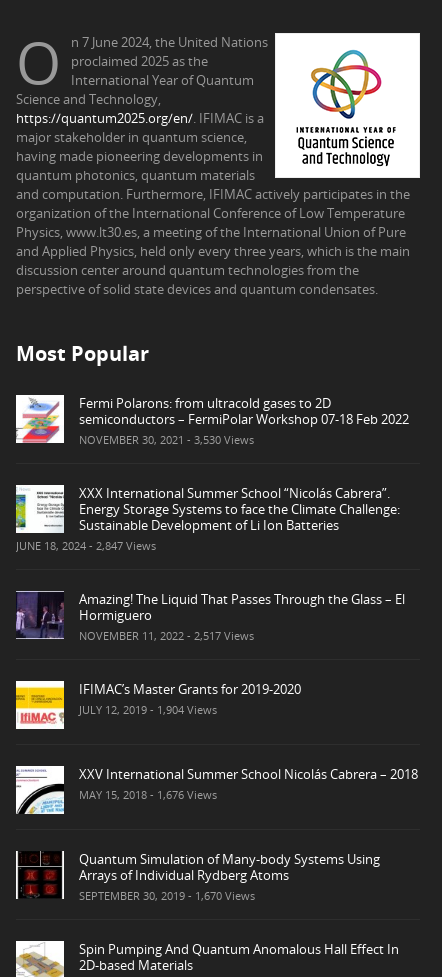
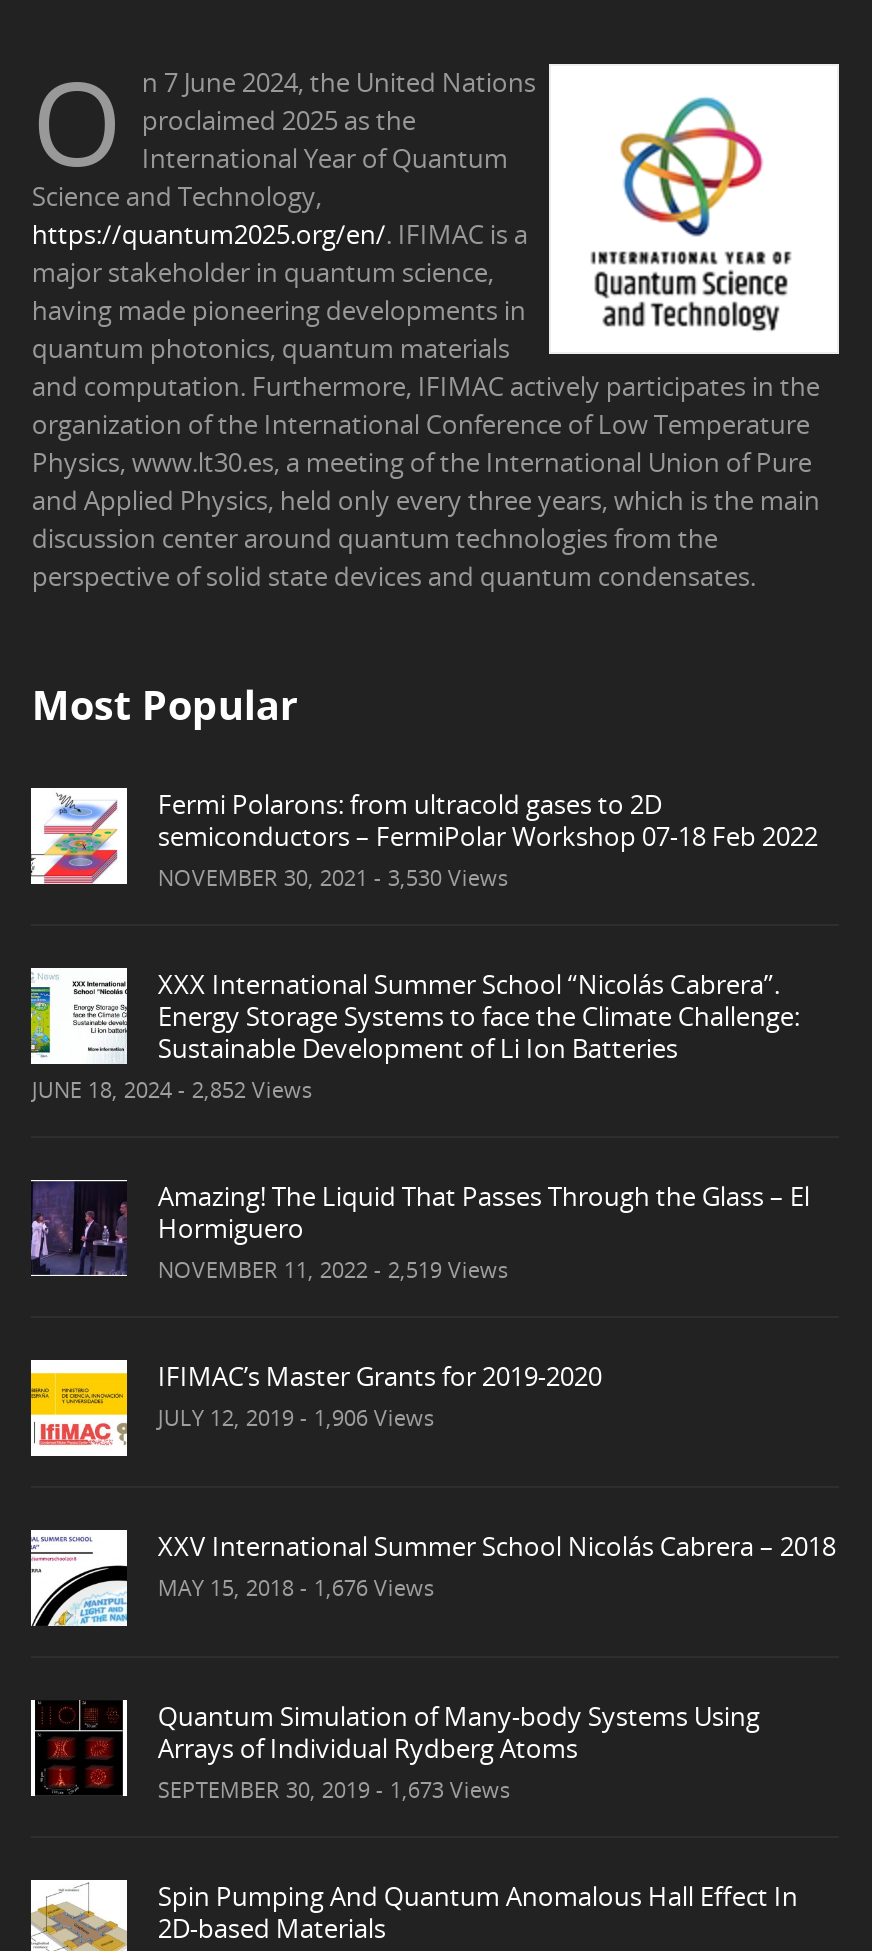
[16,538,156,553] JUNE 18, 2024 - 2,847 Views -> [32,1073,312,1103] JUNE 18, 2024 - 2,852 Views
[79,628,254,643] NOVEMBER 11, 2022 - 2,517 Views -> [158,1253,508,1283] NOVEMBER 11, 2022 - 2,519 Views
[79,702,217,717] JULY 12, 2019 - 1,904 Views -> [158,1401,434,1431] JULY 12, 2019 - 1,906 Views
[79,888,255,903] SEPTEMBER 30, 2019 - 1,670 Views -> [158,1773,510,1803] SEPTEMBER 30, 2019 - 1,673 Views

